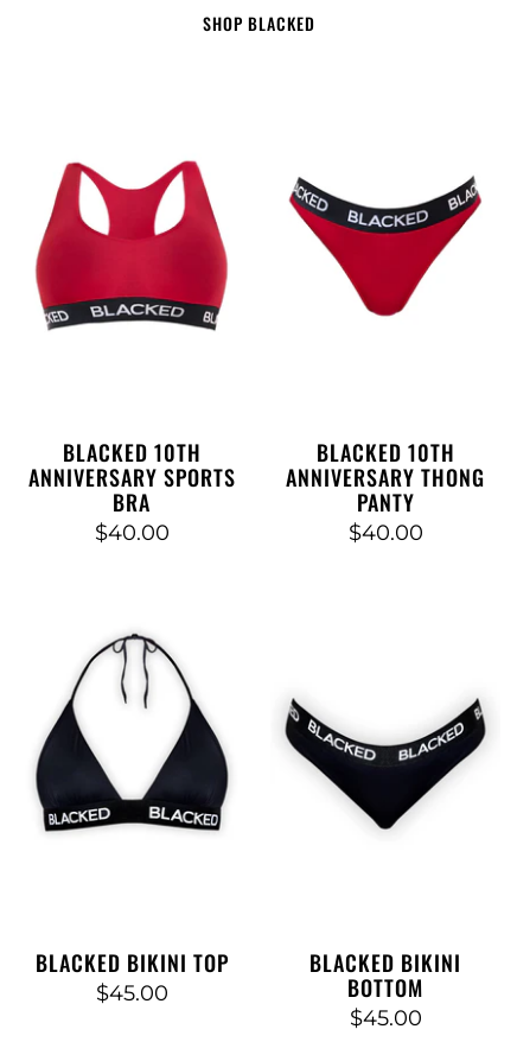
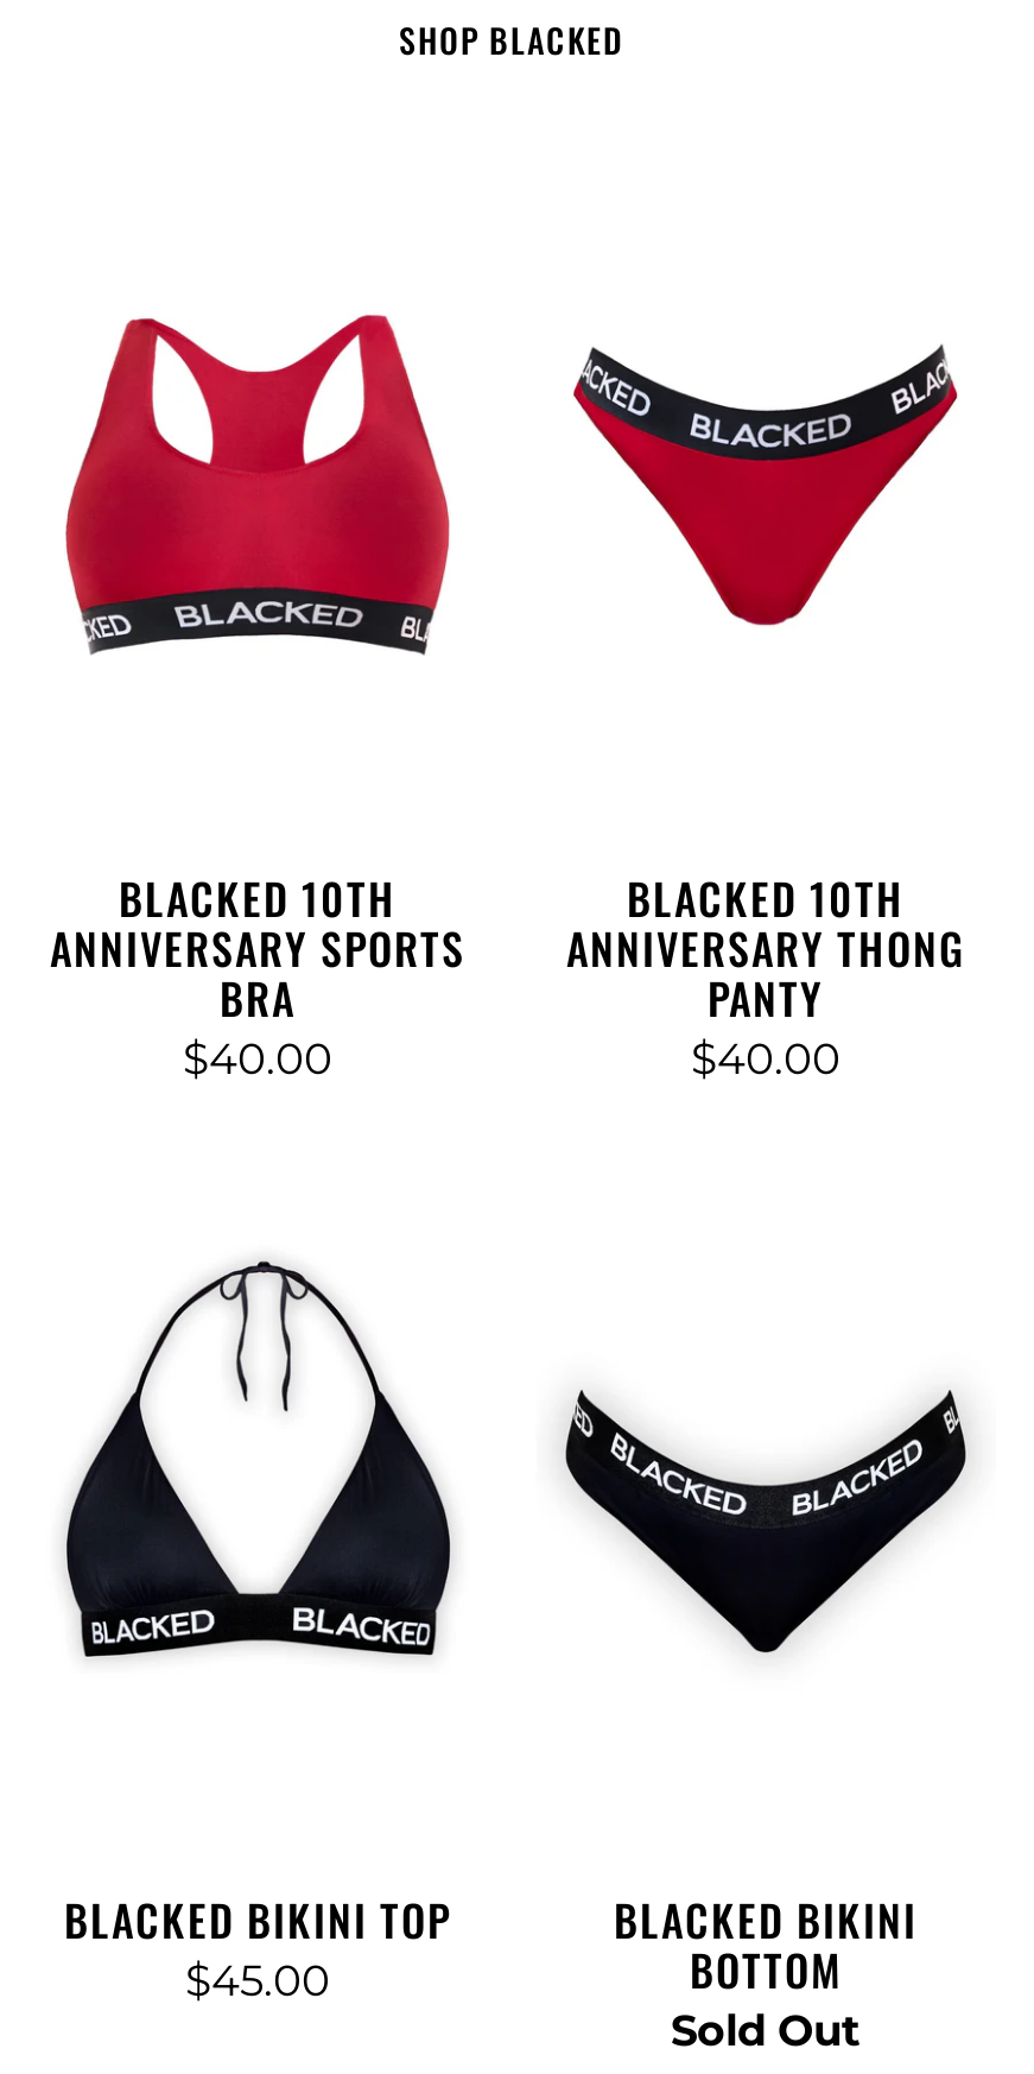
[349,1006,422,1032] $45.00 -> [671,2006,861,2058] Sold Out

